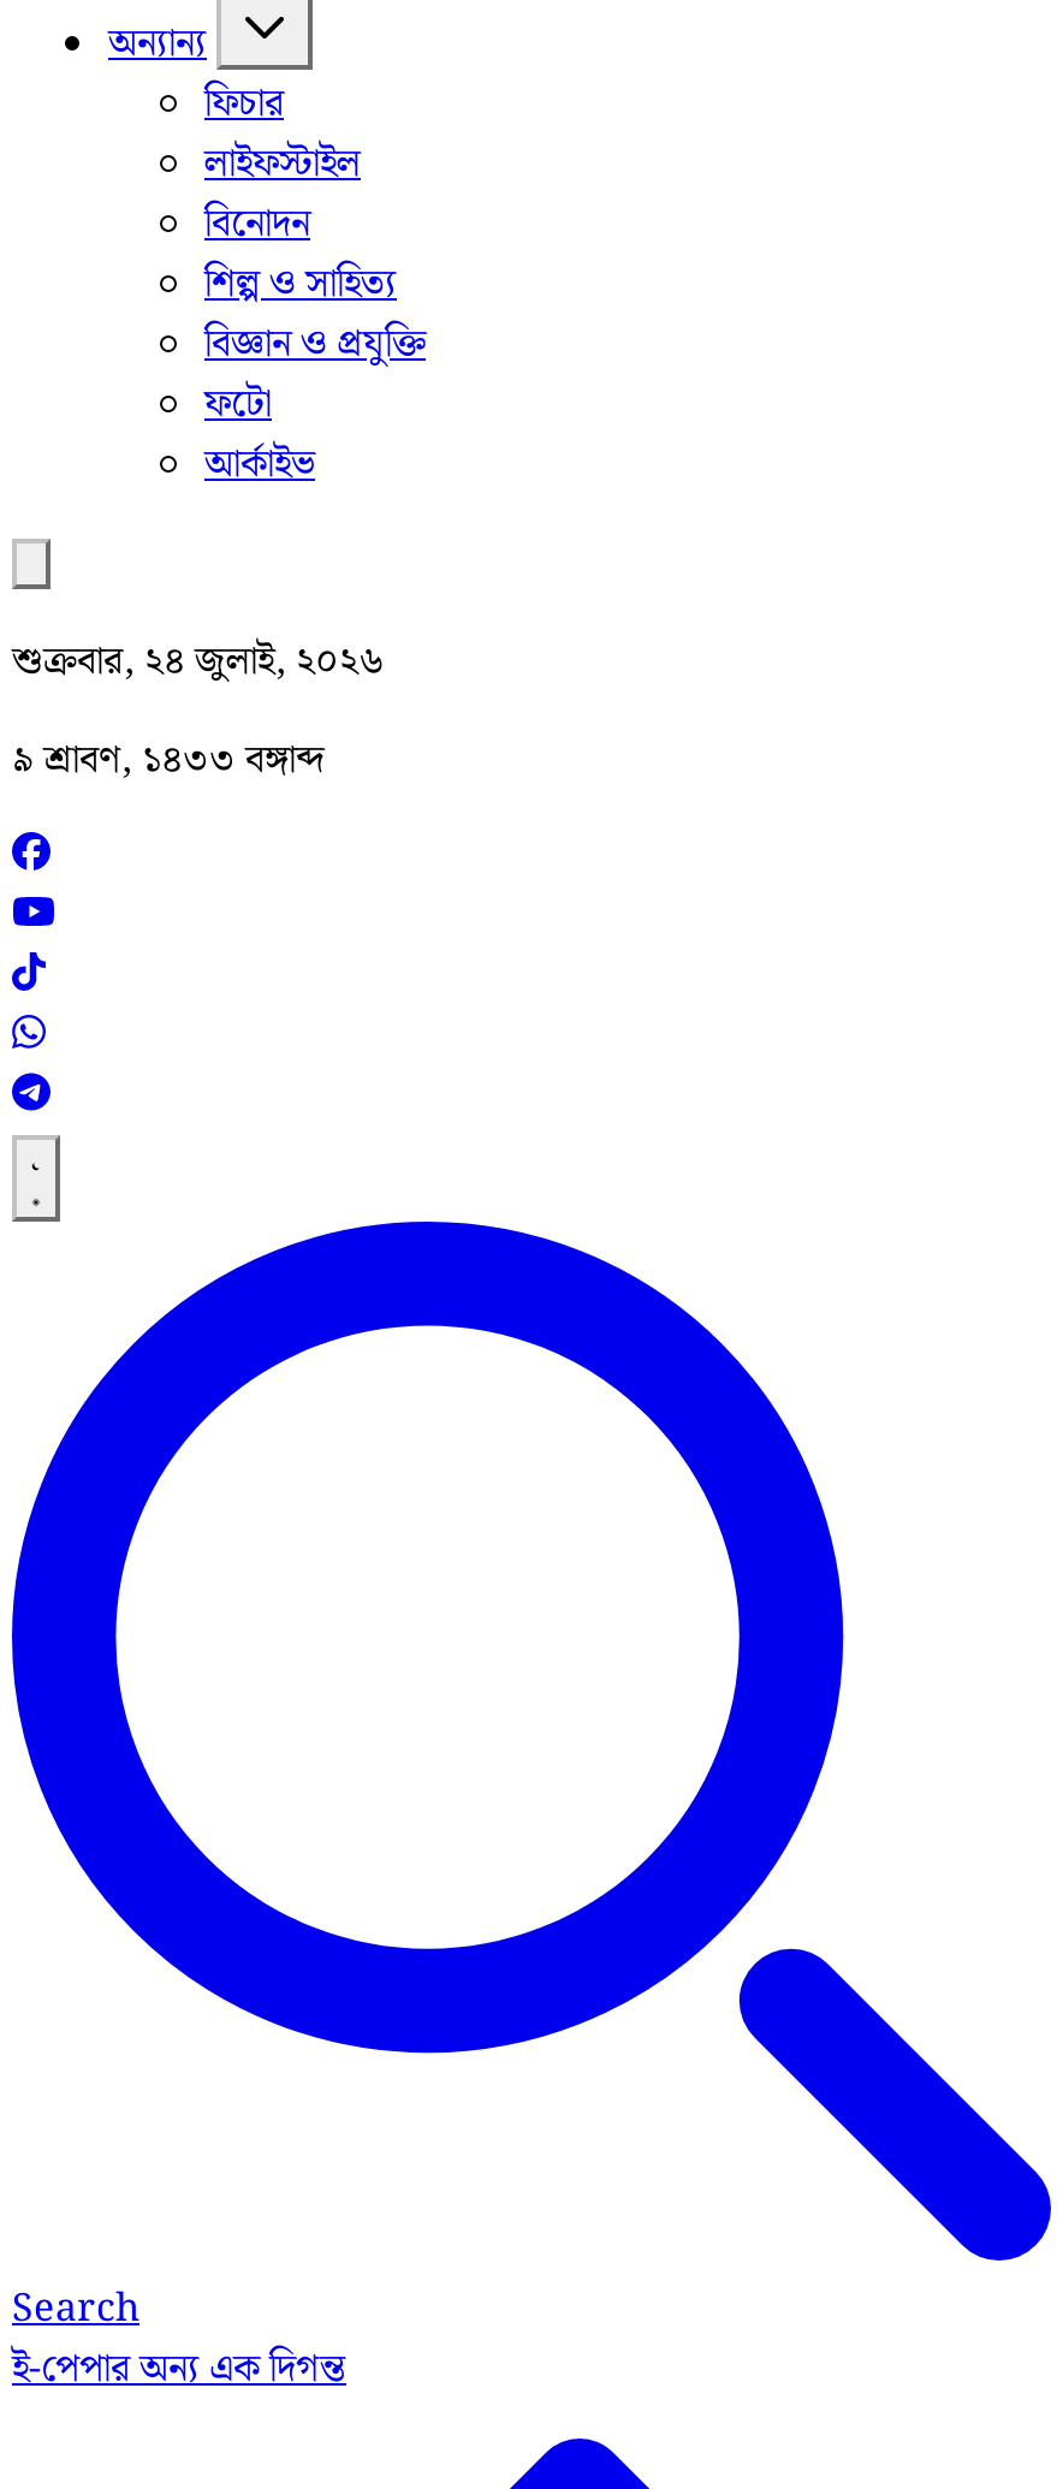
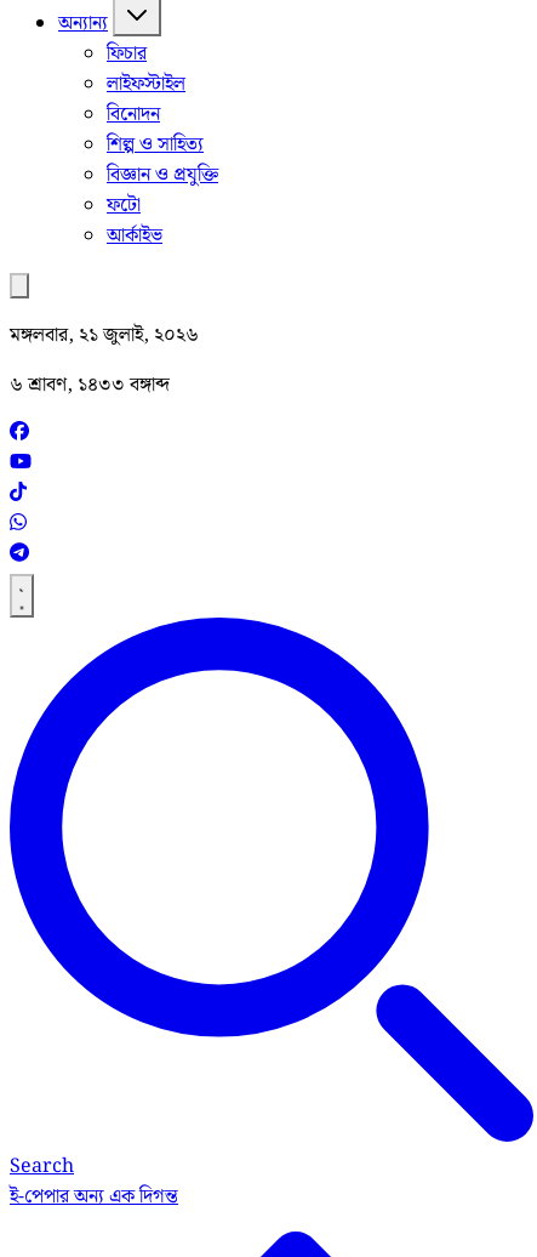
[12,633,385,693] শুক্রবার, ২৪ জুলাই, ২০২৬ -> [10,320,199,351] মঙ্গলবার, ২১ জুলাই, ২০২৬
[12,731,325,791] ৯ শ্রাবণ, ১৪৩৩ বঙ্গাব্দ -> [10,370,170,401] ৬ শ্রাবণ, ১৪৩৩ বঙ্গাব্দ

